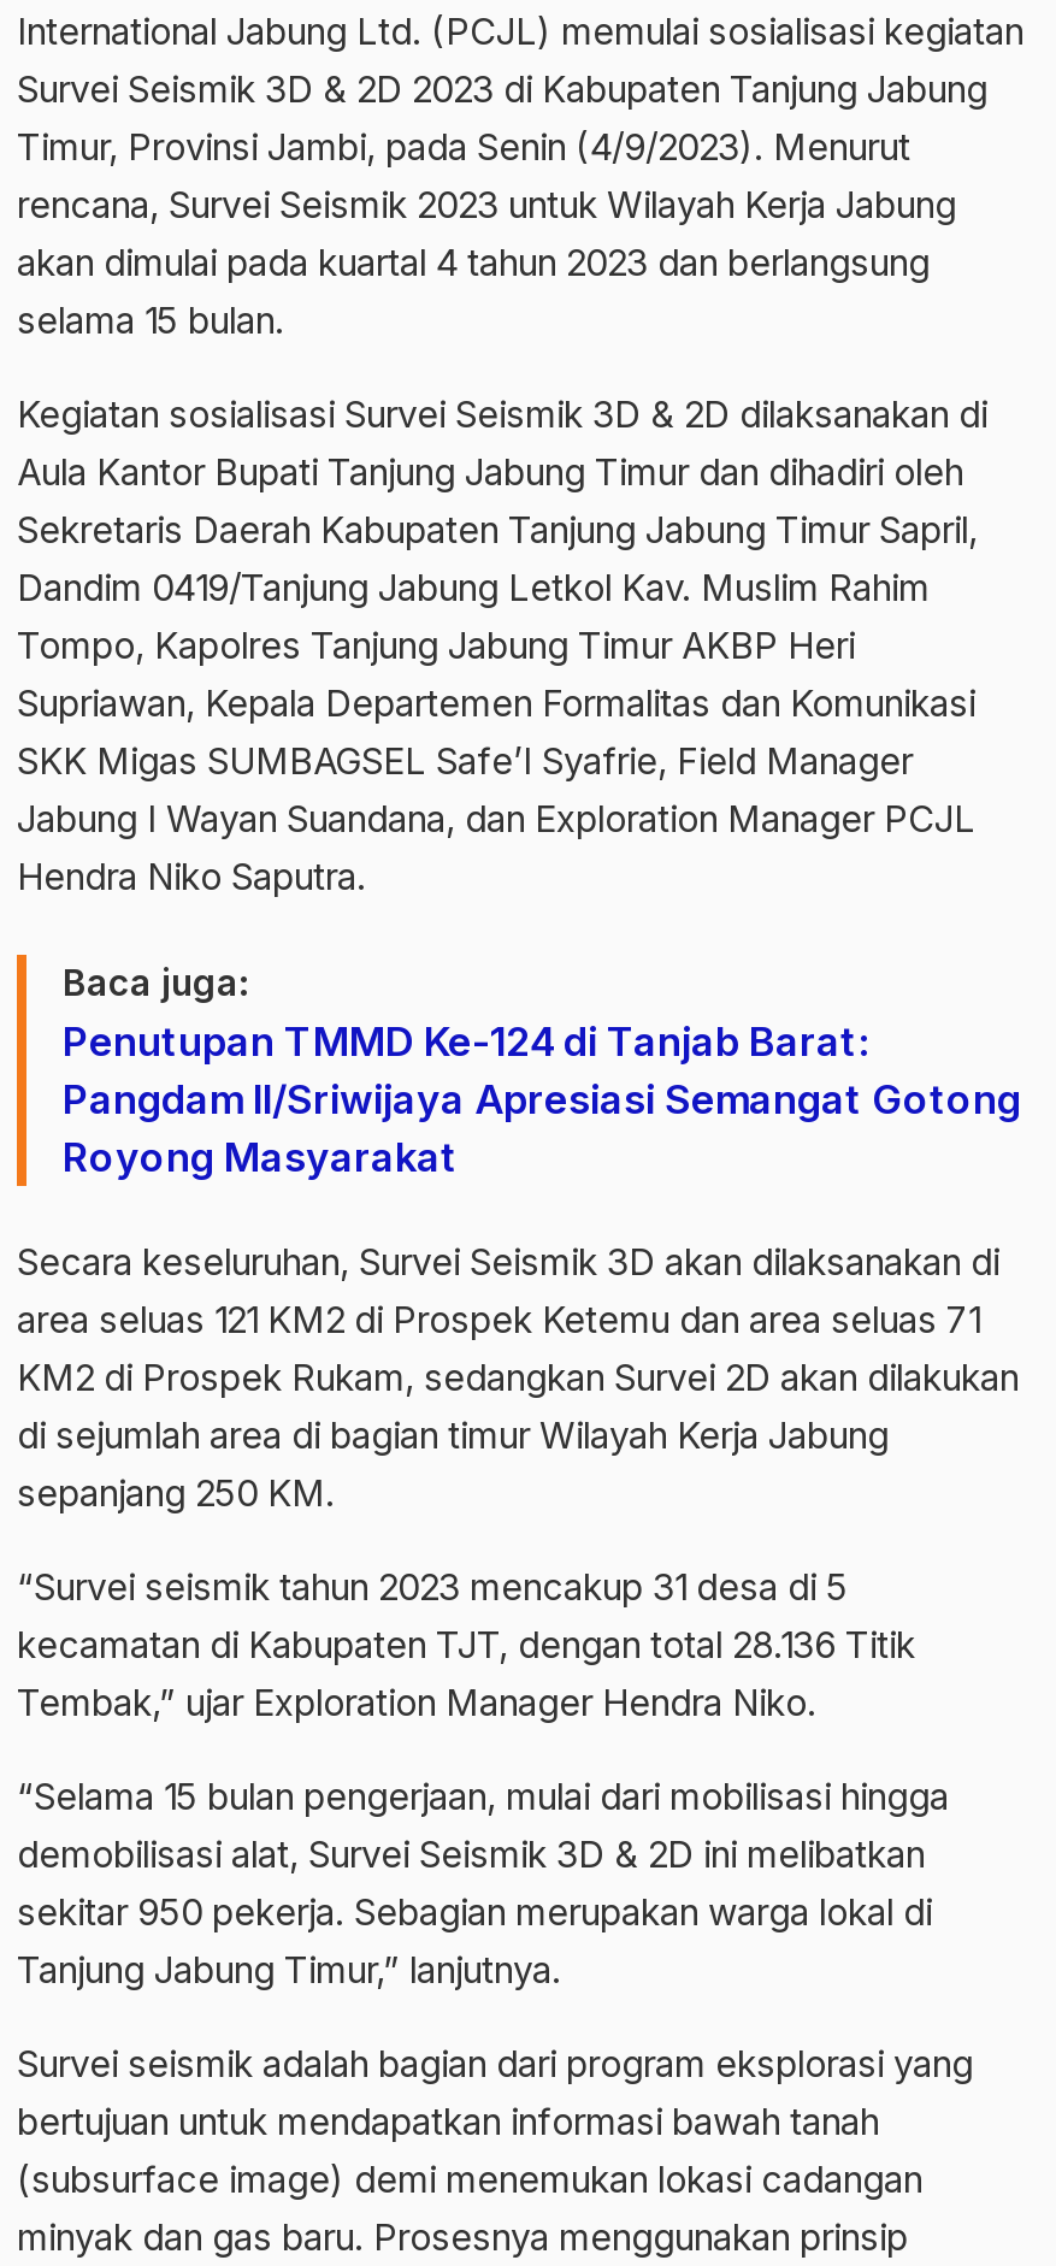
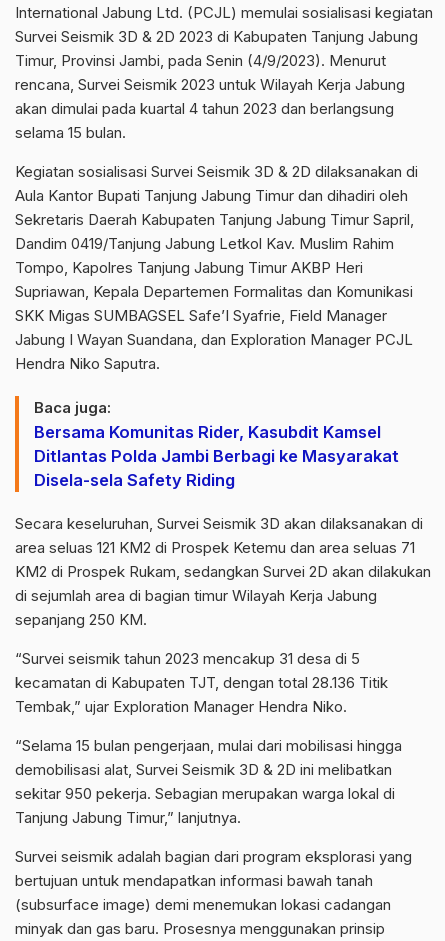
[63,1016,1021,1180] Penutupan TMMD Ke-124 di Tanjab Barat: | Pangdam II/Sriwijaya Apresiasi Semangat Gotong | Royong Masyarakat -> [34,422,399,490] Bersama Komunitas Rider, Kasubdit Kamsel | Ditlantas Polda Jambi Berbagi ke Masyarakat | Disela-sela Safety Riding

